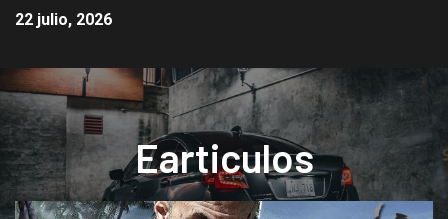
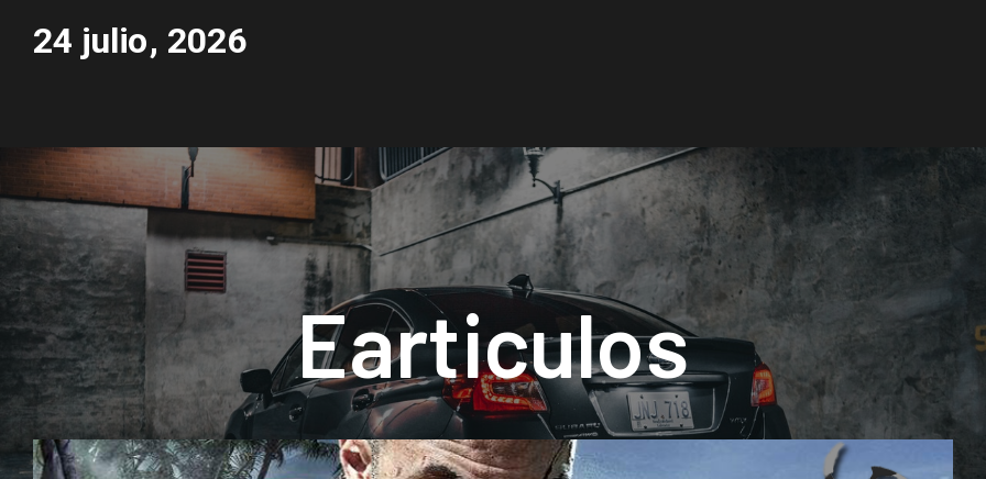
[15,10,112,29] 22 julio, 2026 -> [33,20,246,62] 24 julio, 2026

